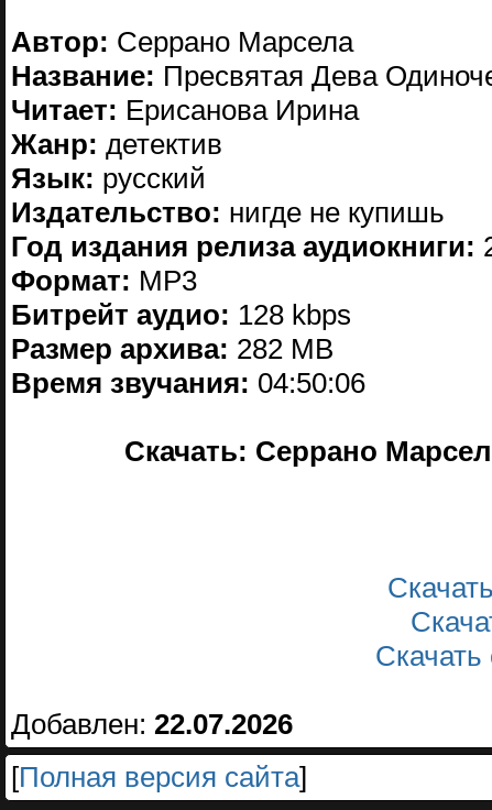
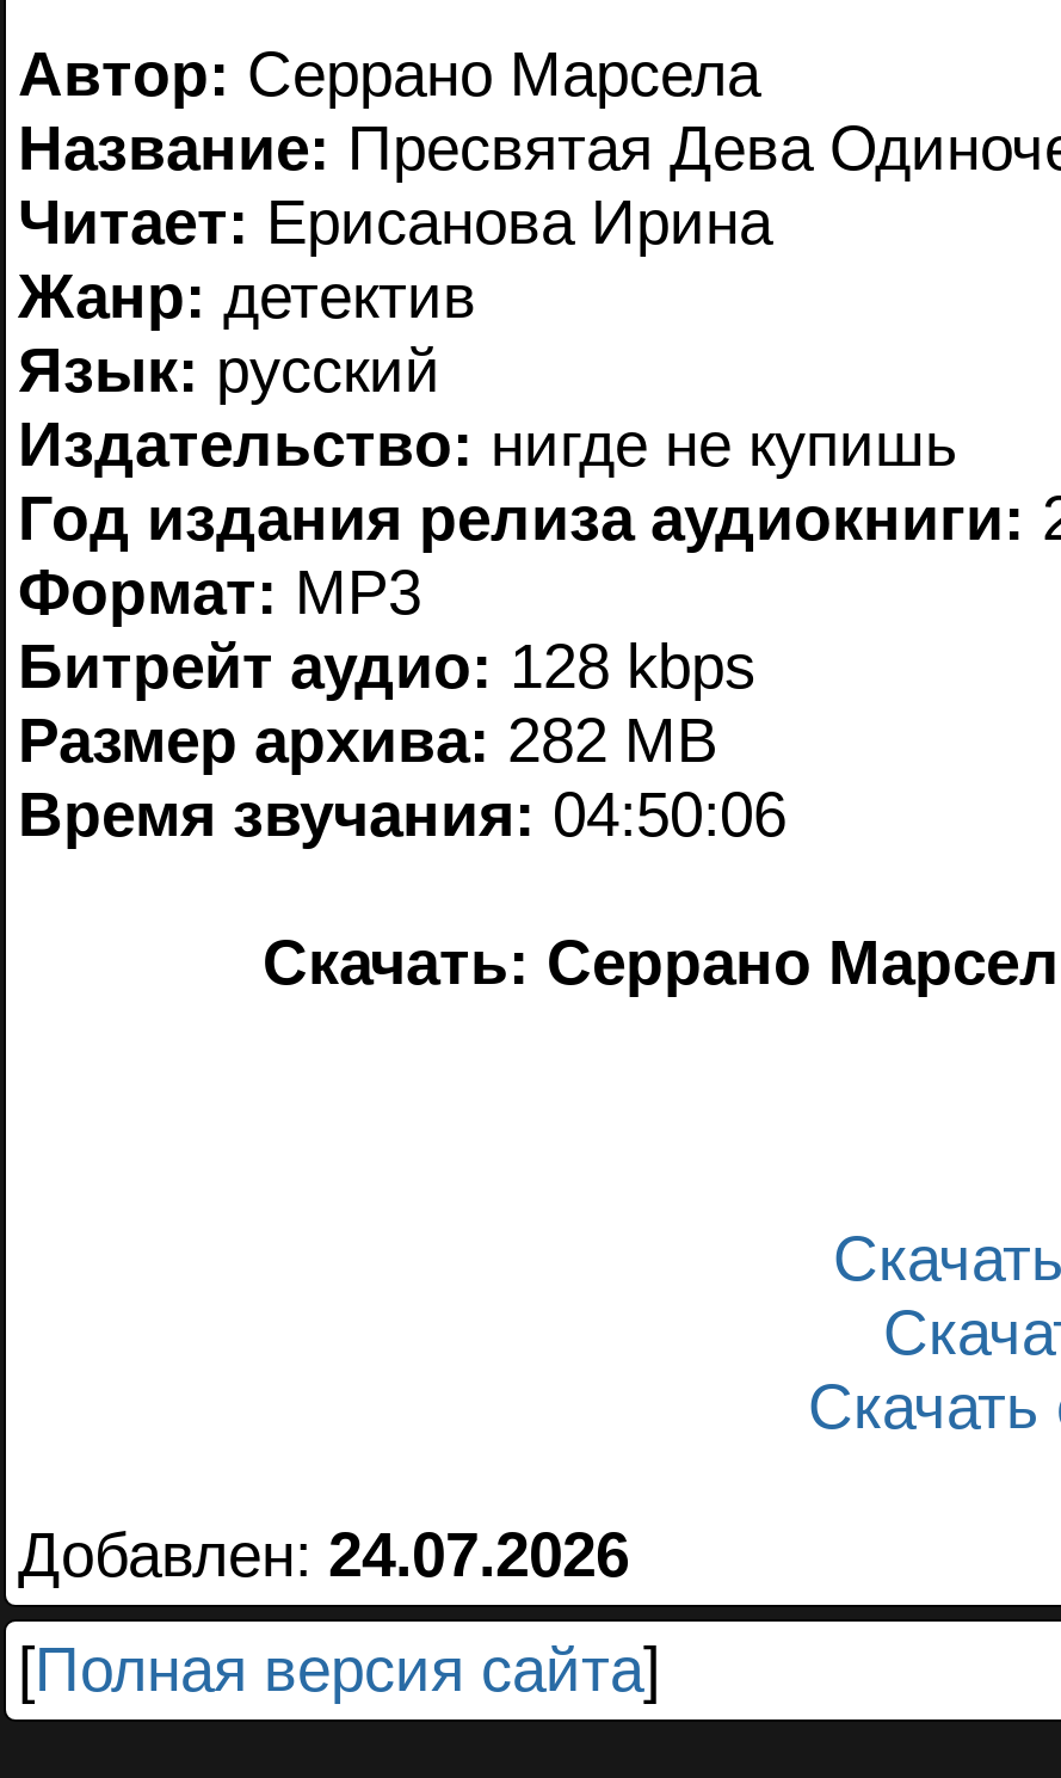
[11,708,293,741] Добавлен: 22.07.2026 -> [18,1519,629,1591] Добавлен: 24.07.2026

